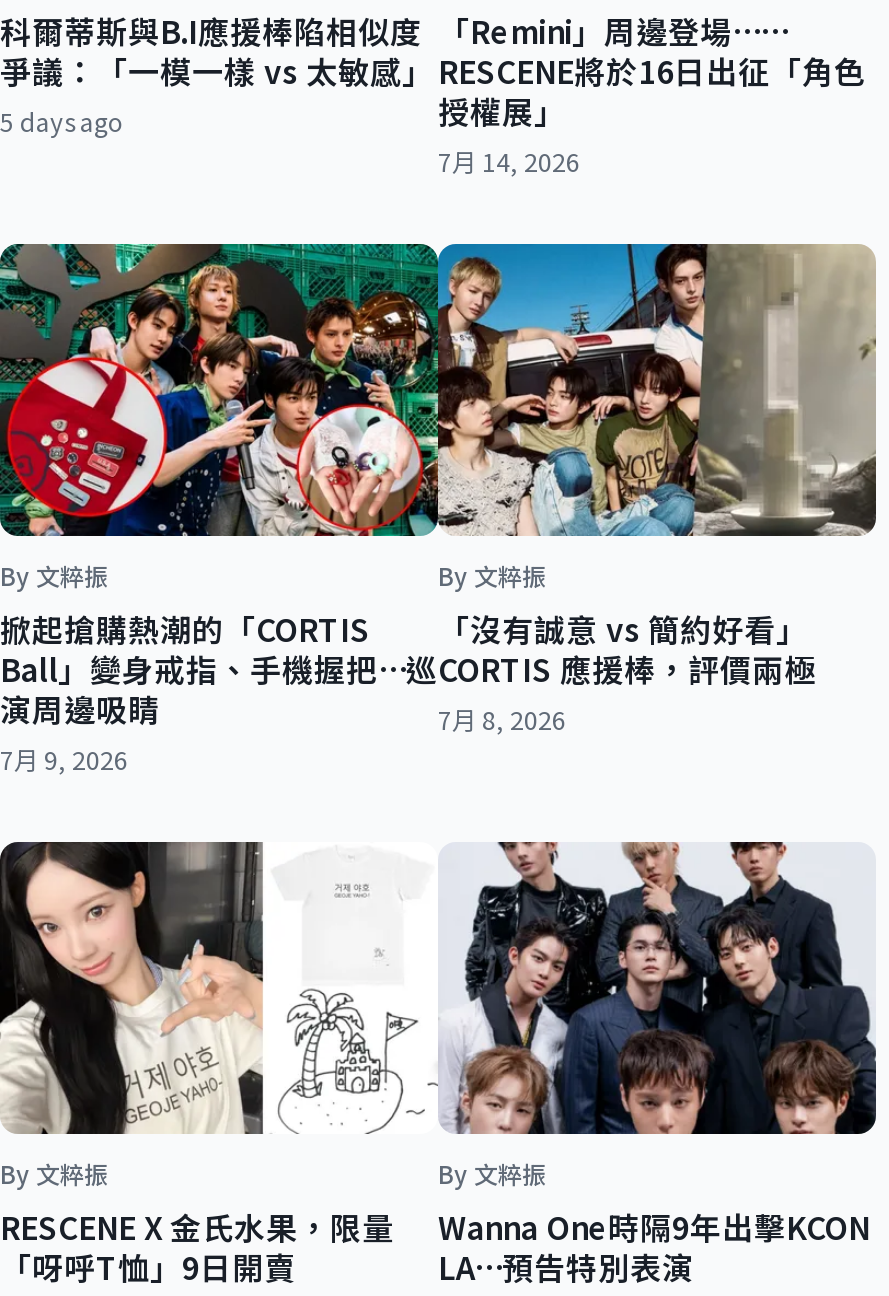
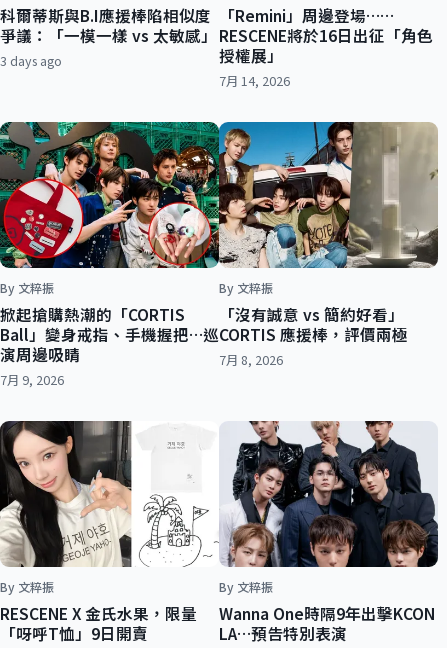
[0,104,124,140] 5 days ago -> [0,52,62,70] 3 days ago

